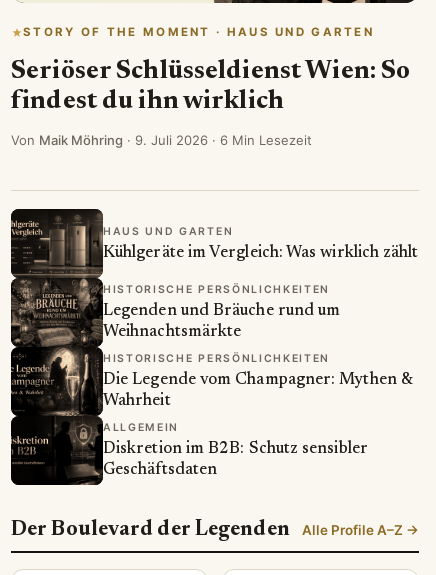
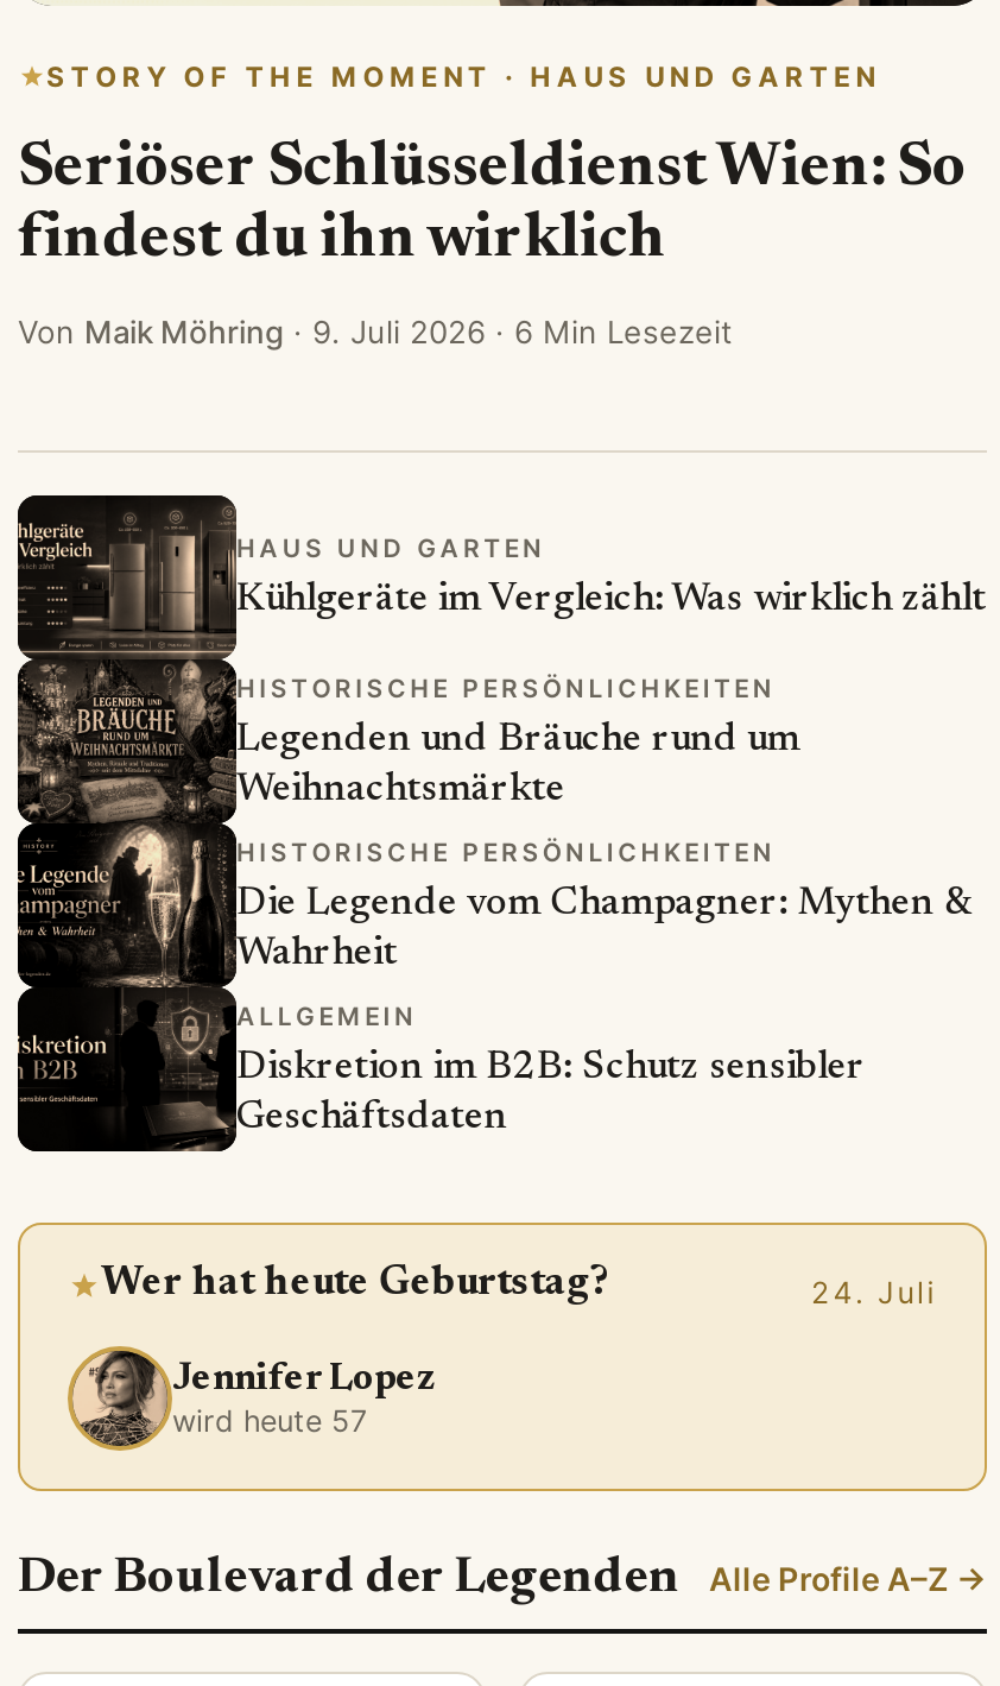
none -> [15,1221,989,1495] [image] | Wer hat heute Geburtstag? | 24. Juli | Jennifer Lopez | wird heute 57

